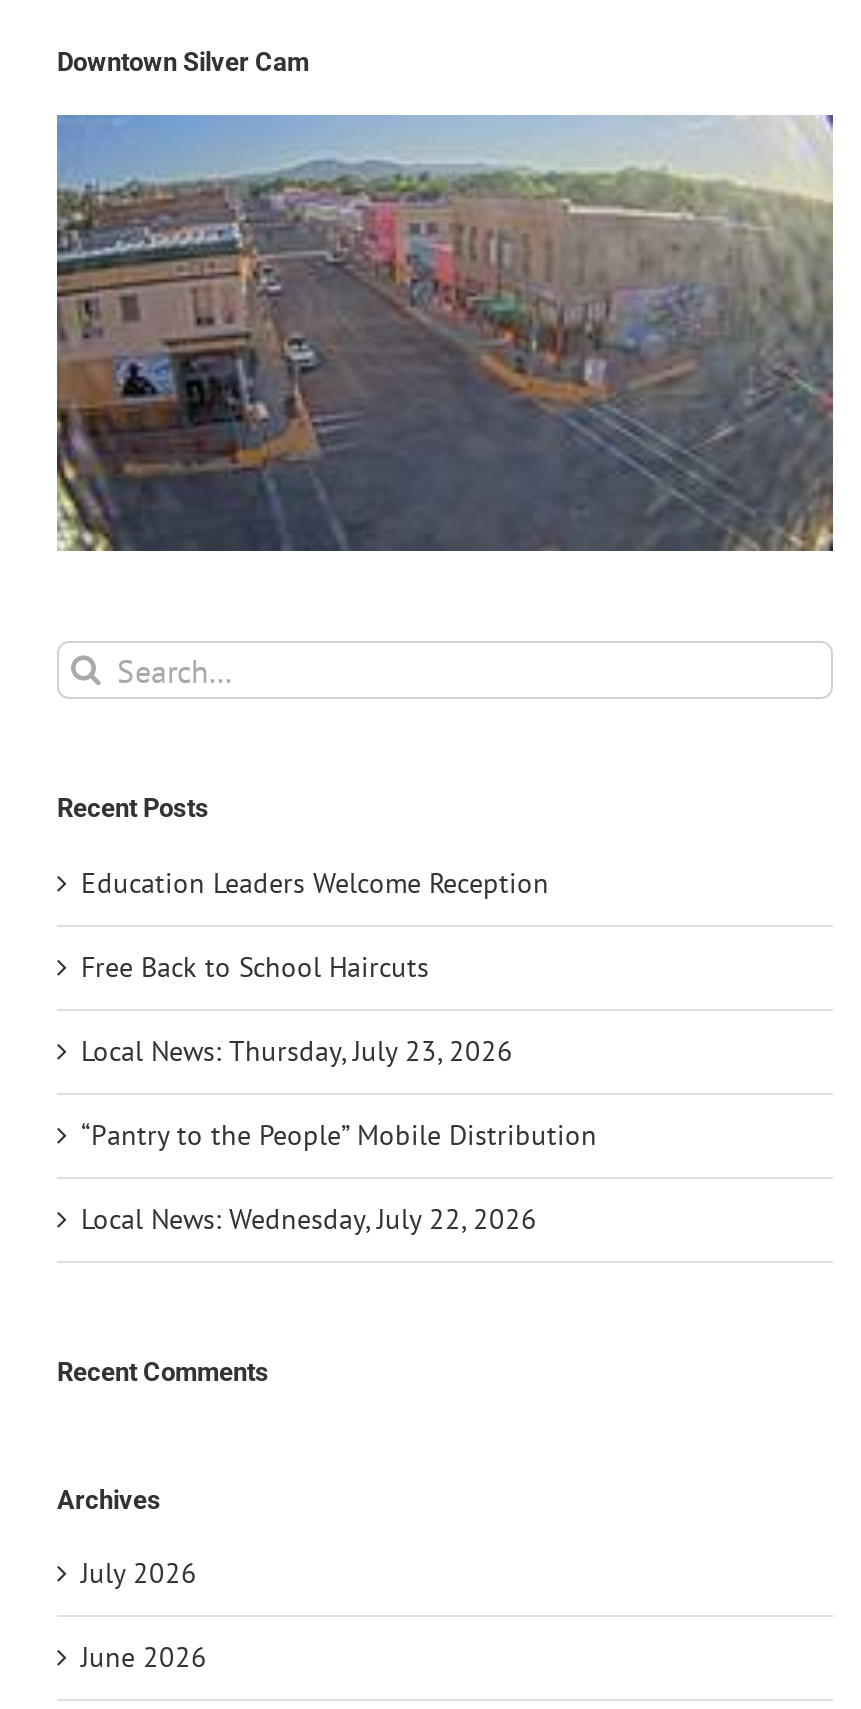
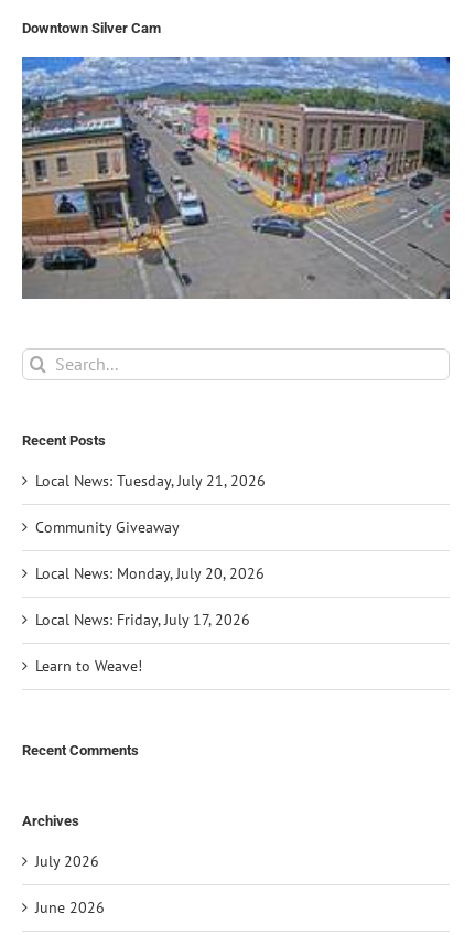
[55,115,835,553] [image] -> [21,56,451,300] [image]
[81,865,549,901] Education Leaders Welcome Reception -> [35,471,266,491] Local News: Tuesday, July 21, 2026
[81,949,429,985] Free Back to School Haircuts -> [35,517,180,537] Community Giveaway
[81,1033,513,1069] Local News: Thursday, July 23, 2026 -> [35,563,265,583] Local News: Monday, July 20, 2026
[81,1117,597,1153] “Pantry to the People” Mobile Distribution -> [35,610,250,630] Local News: Friday, July 17, 2026
[81,1201,537,1237] Local News: Wednesday, July 22, 2026 -> [35,656,142,676] Learn to Weave!

